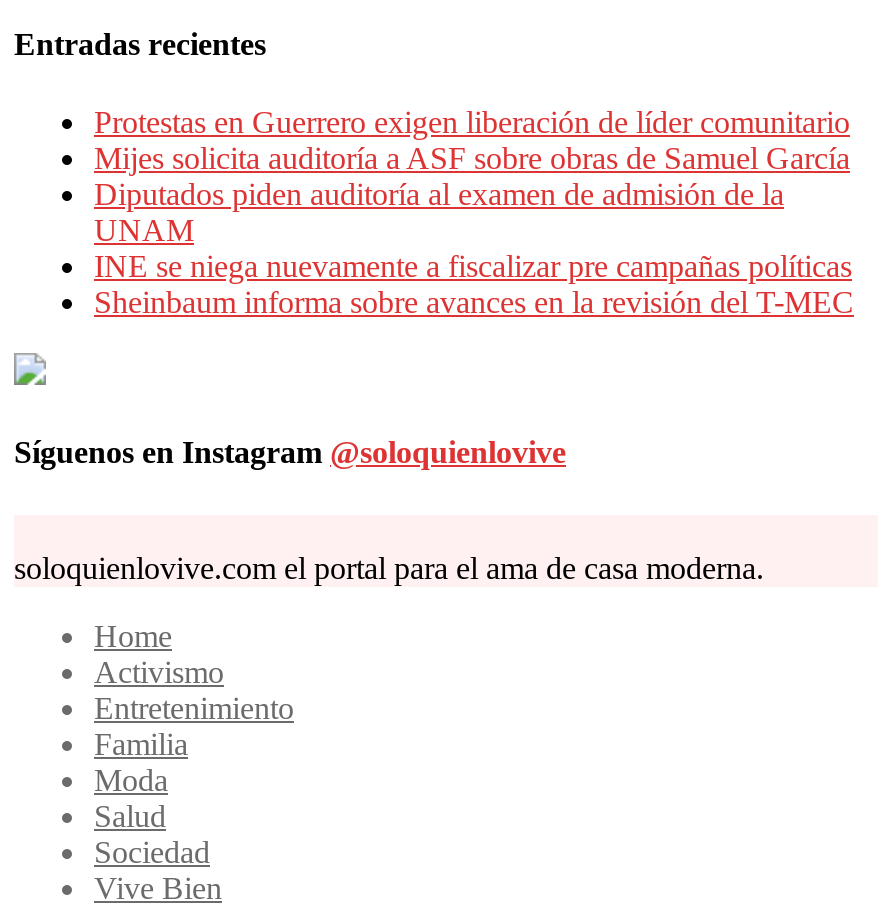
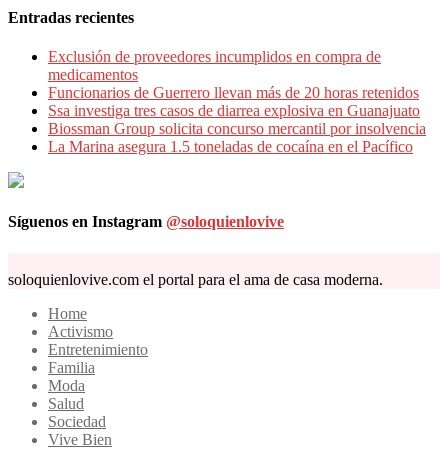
[94,105,854,319] Protestas en Guerrero exigen liberación de líder comunitario | Mijes solicita auditoría a ASF sobre obras de Samuel García | Diputados piden auditoría al examen de admisión de la | UNAM | INE se niega nuevamente a fiscalizar pre campañas políticas | Sheinbaum informa sobre avances en la revisión del T-MEC -> [48,48,426,155] Exclusión de proveedores incumplidos en compra de | medicamentos | Funcionarios de Guerrero llevan más de 20 horas retenidos | Ssa investiga tres casos de diarrea explosiva en Guanajuato | Biossman Group solicita concurso mercantil por insolvencia | La Marina asegura 1.5 toneladas de cocaína en el Pacífico

